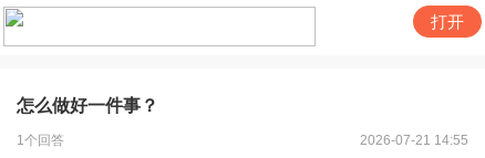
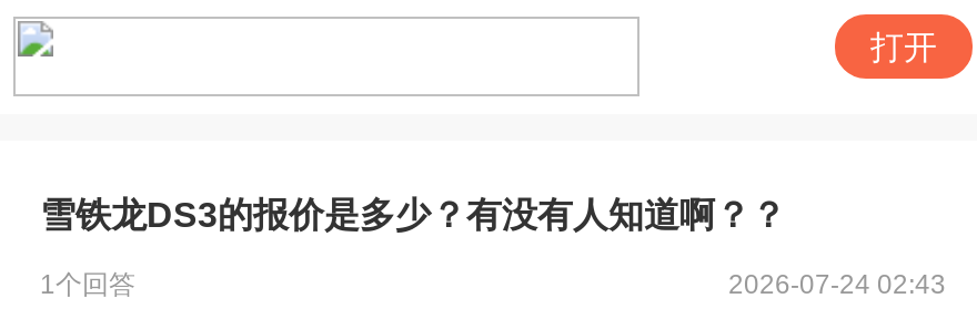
[17,96,158,115] 怎么做好一件事？ -> [40,196,786,234] 雪铁龙DS3的报价是多少？有没有人知道啊？？
[360,133,468,148] 2026-07-21 14:55 -> [728,269,946,300] 2026-07-24 02:43

